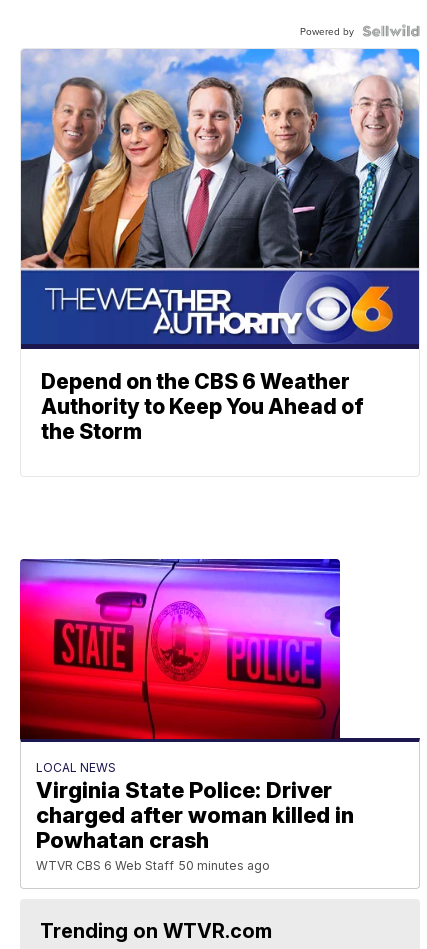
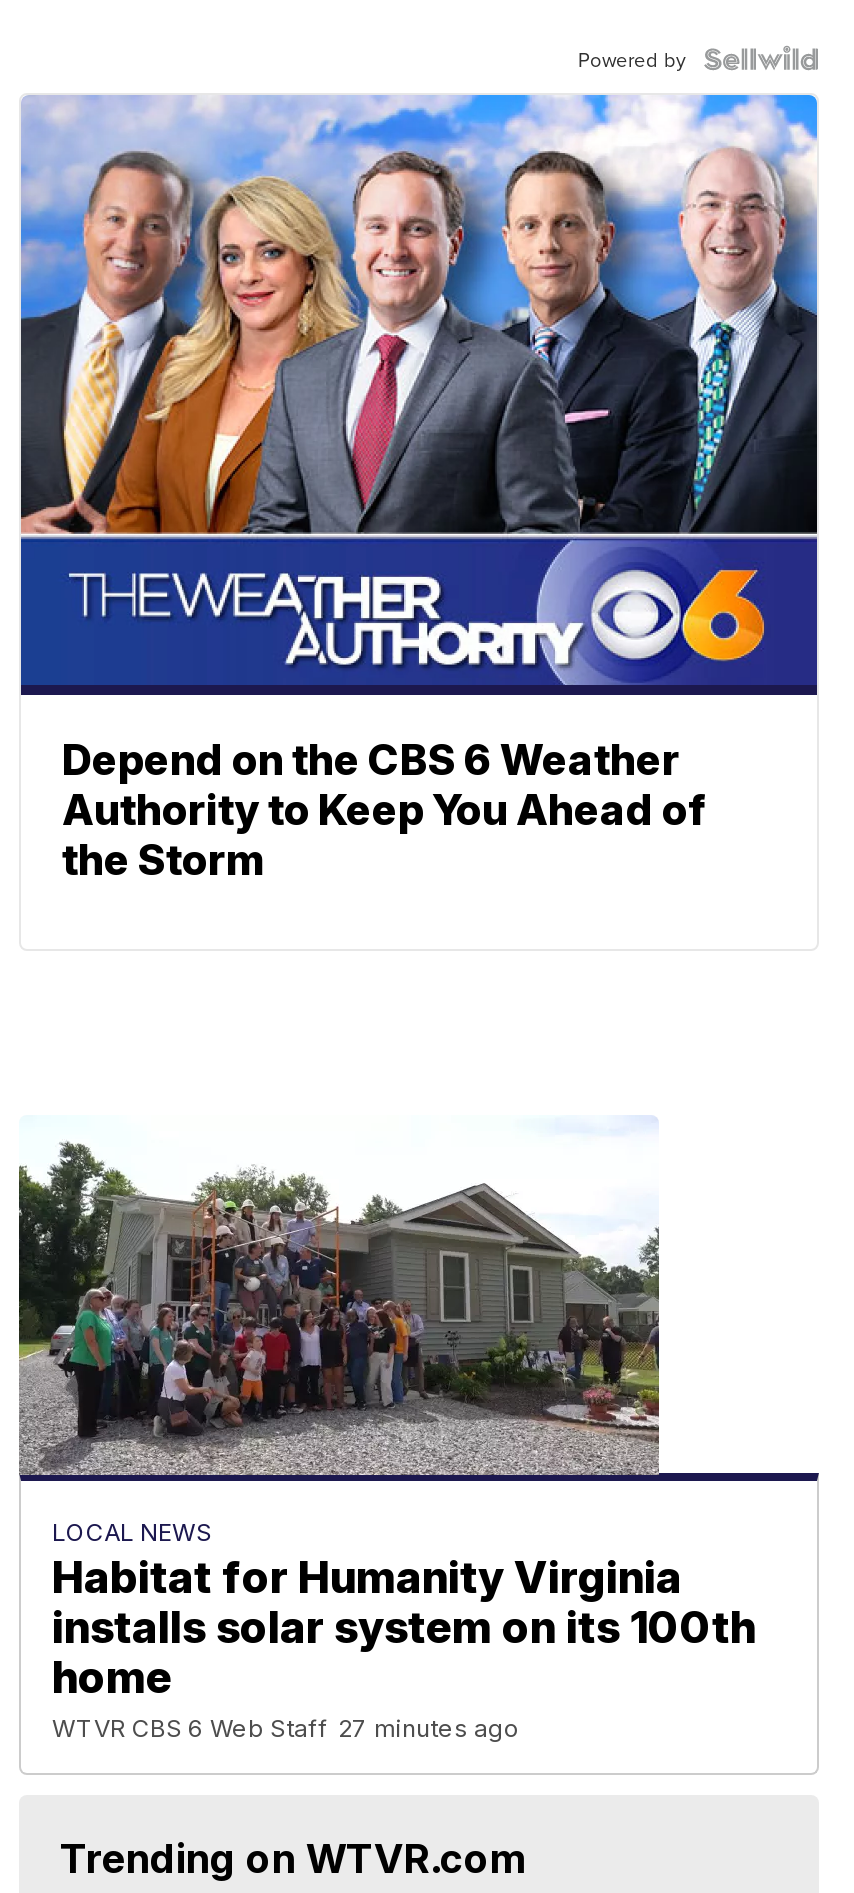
[19,558,354,873] [image] | Virginia State Police: Driver | charged after woman killed in | Powhatan crash | WTVR CBS 6 Web Staff 50 minutes ago -> [17,1115,756,1743] [image] | Habitat for Humanity Virginia | installs solar system on its 100th | home | WTVR CBS 6 Web Staff 27 minutes ago

